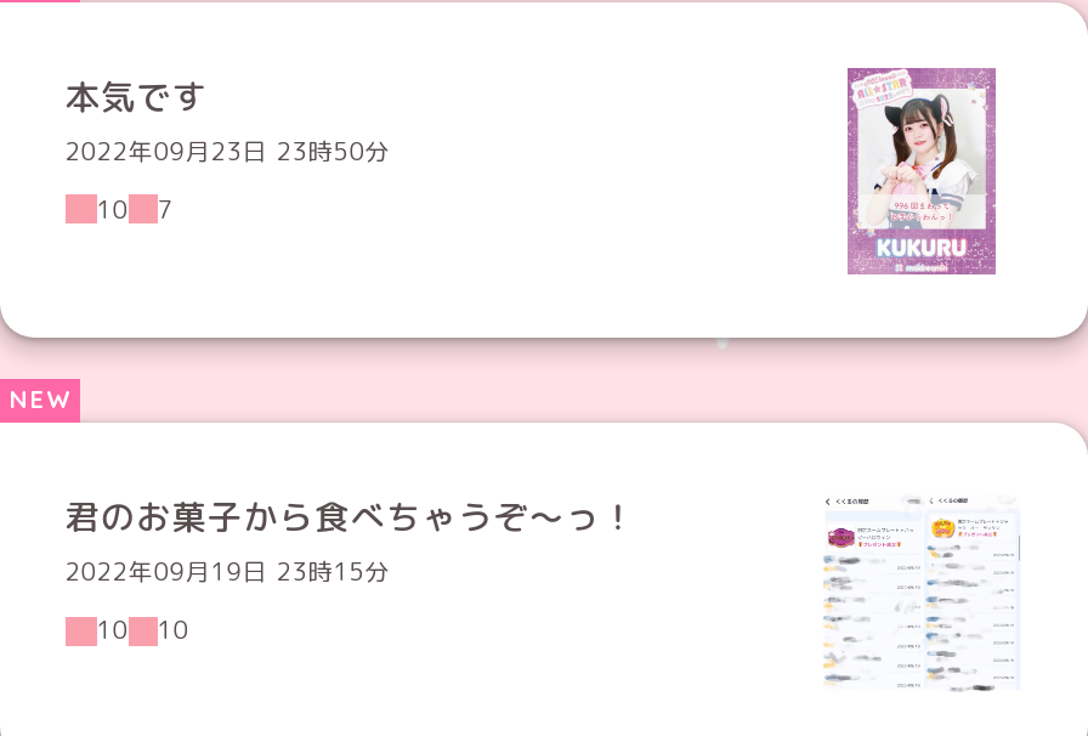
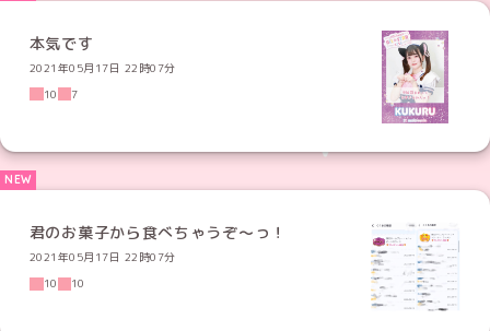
[65,132,390,166] 2022年09月23日 23時50分 -> [29,60,176,75] 2021年05月17日 22時07分
[65,554,390,588] 2022年09月19日 23時15分 -> [29,249,176,264] 2021年05月17日 22時07分

